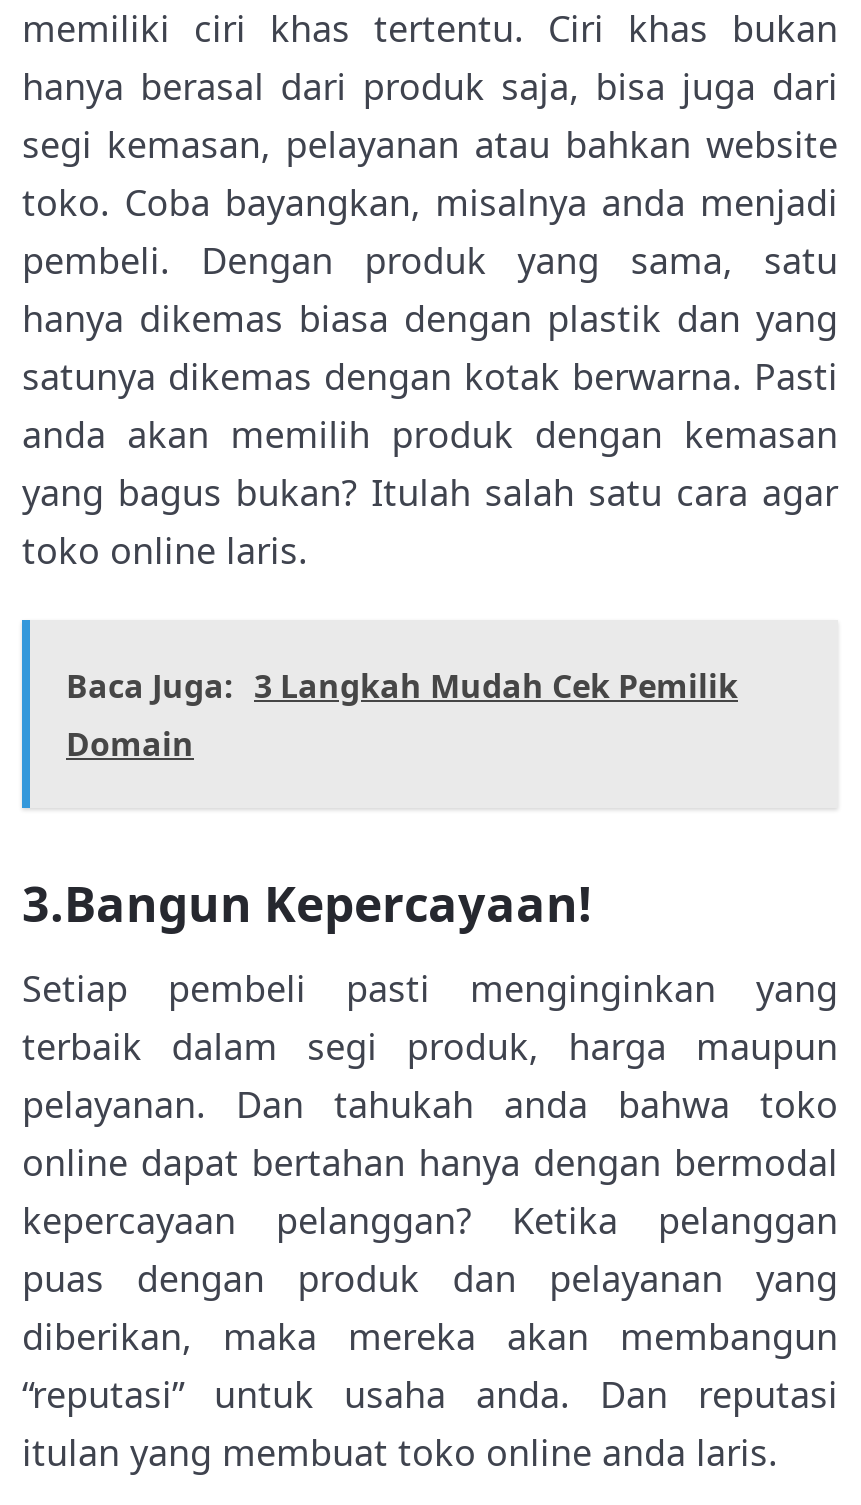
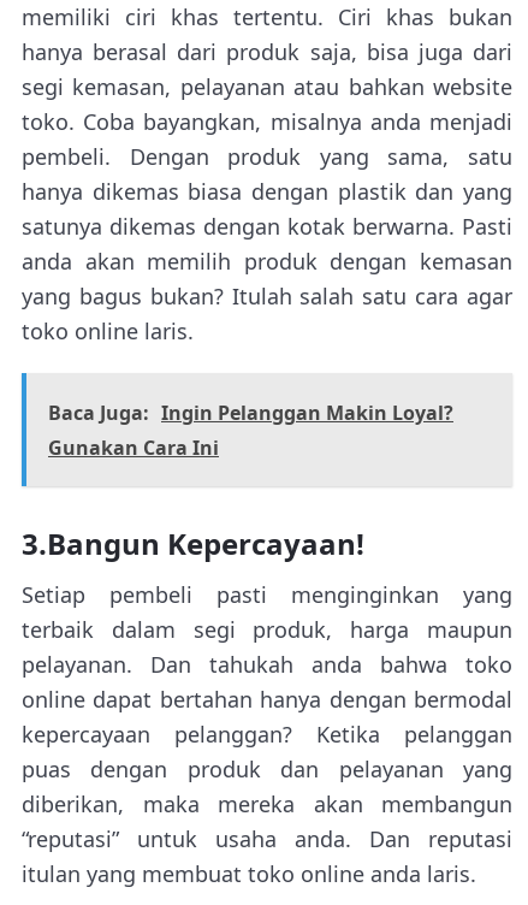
[66,665,738,767] Baca Juga: 3 Langkah Mudah Cek Pemilik | Domain -> [48,400,453,461] Baca Juga: Ingin Pelanggan Makin Loyal? | Gunakan Cara Ini

